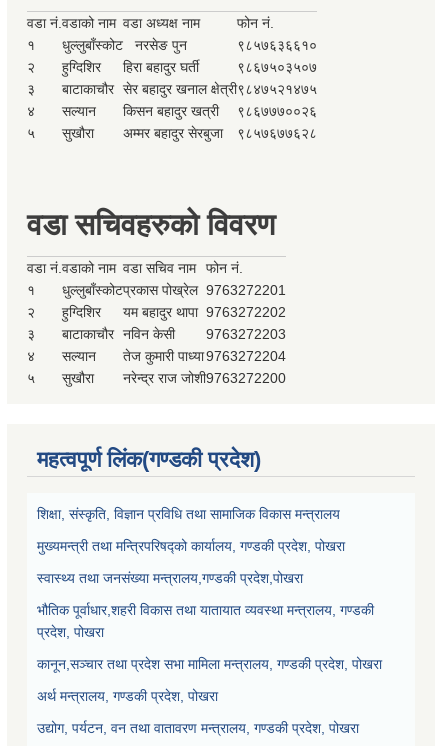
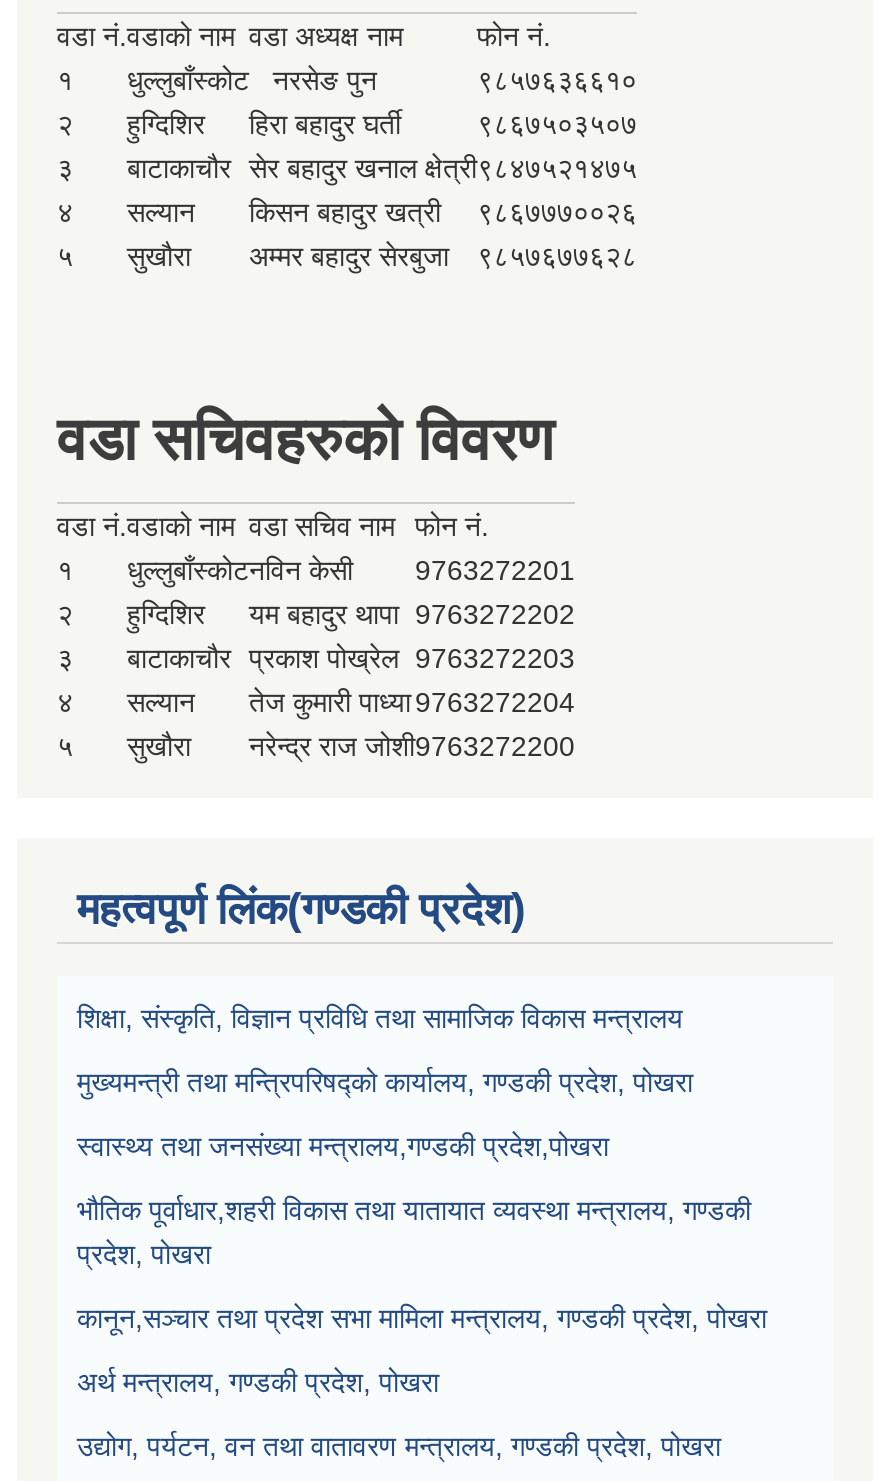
[62,282,286,298] धुल्लुबाँस्कोटप्रकास पोख्रेल 9763272201 -> [127,555,575,587] धुल्लुबाँस्कोटनविन केसी | 9763272201
[62,326,286,342] बाटाकाचौर नविन केसी | 9763272203 -> [127,643,575,675] बाटाकाचौर प्रकाश पोख्रेल 9763272203

